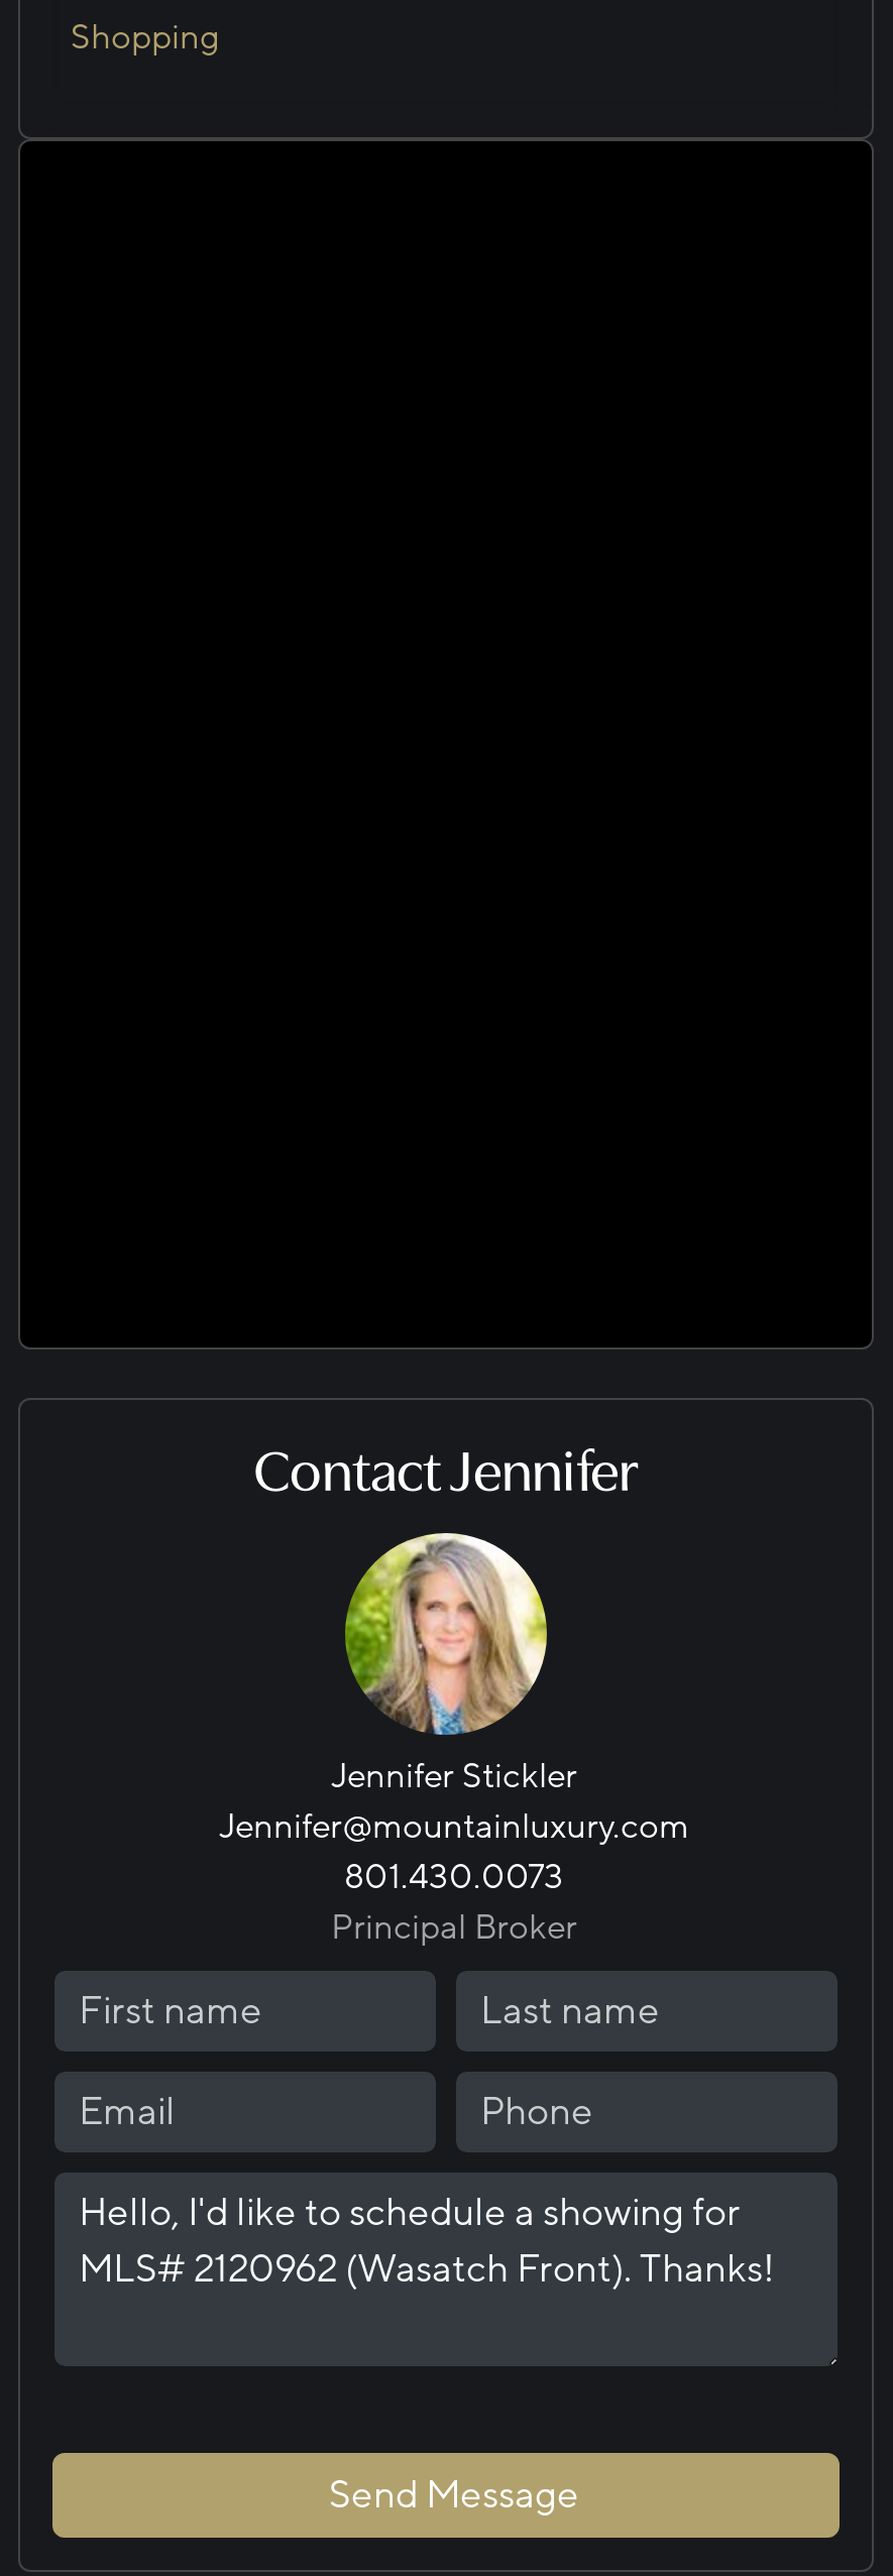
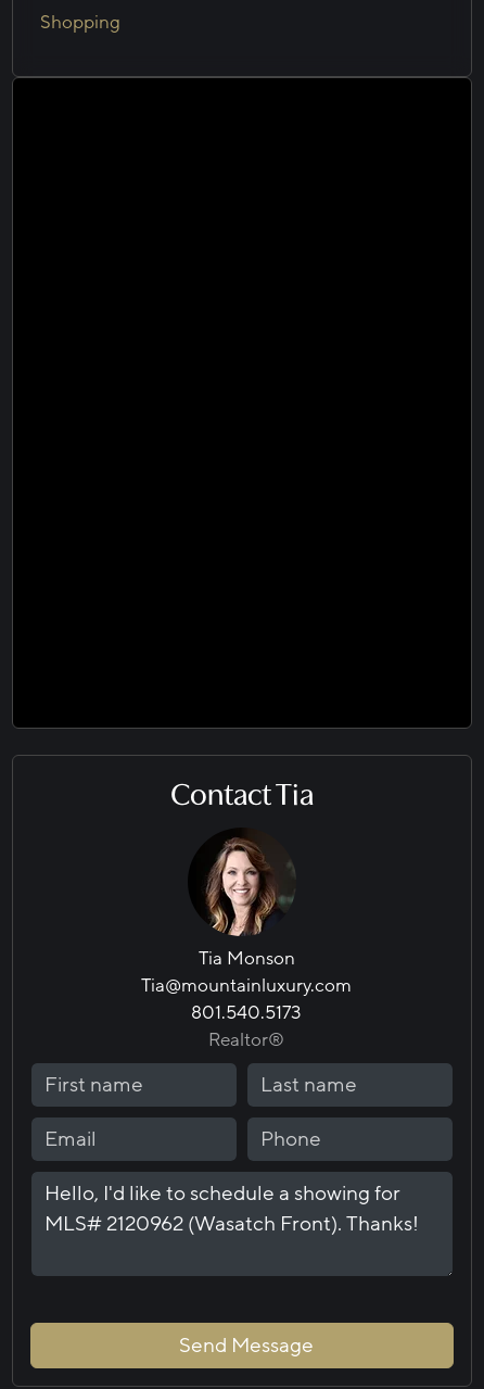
[253,1427,639,1505] Contact Jennifer -> [170,770,314,813] Contact Tia
[219,1531,689,1951] [image] | Jennifer Stickler | Jennifer@mountainluxury.com | 801.430.0073 | Principal Broker -> [141,828,352,1053] [image] | Tia Monson | Tia@mountainluxury.com | 801.540.5173 | Realtor®

